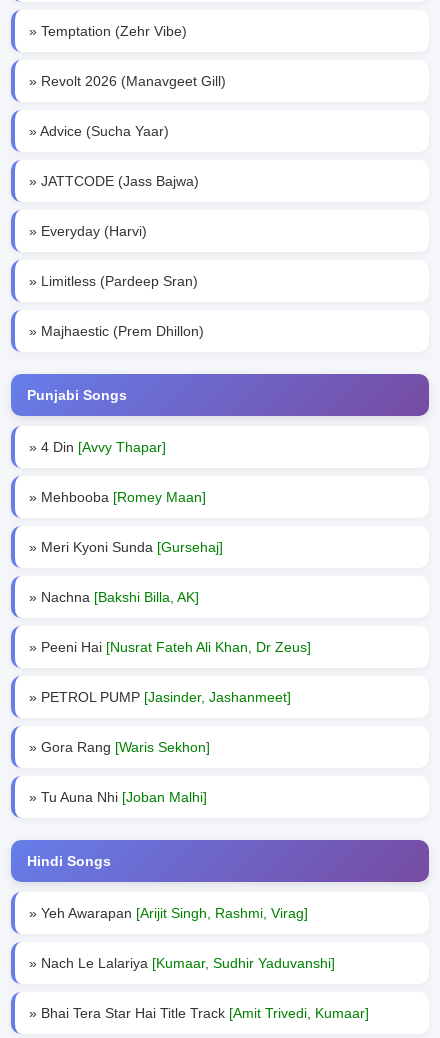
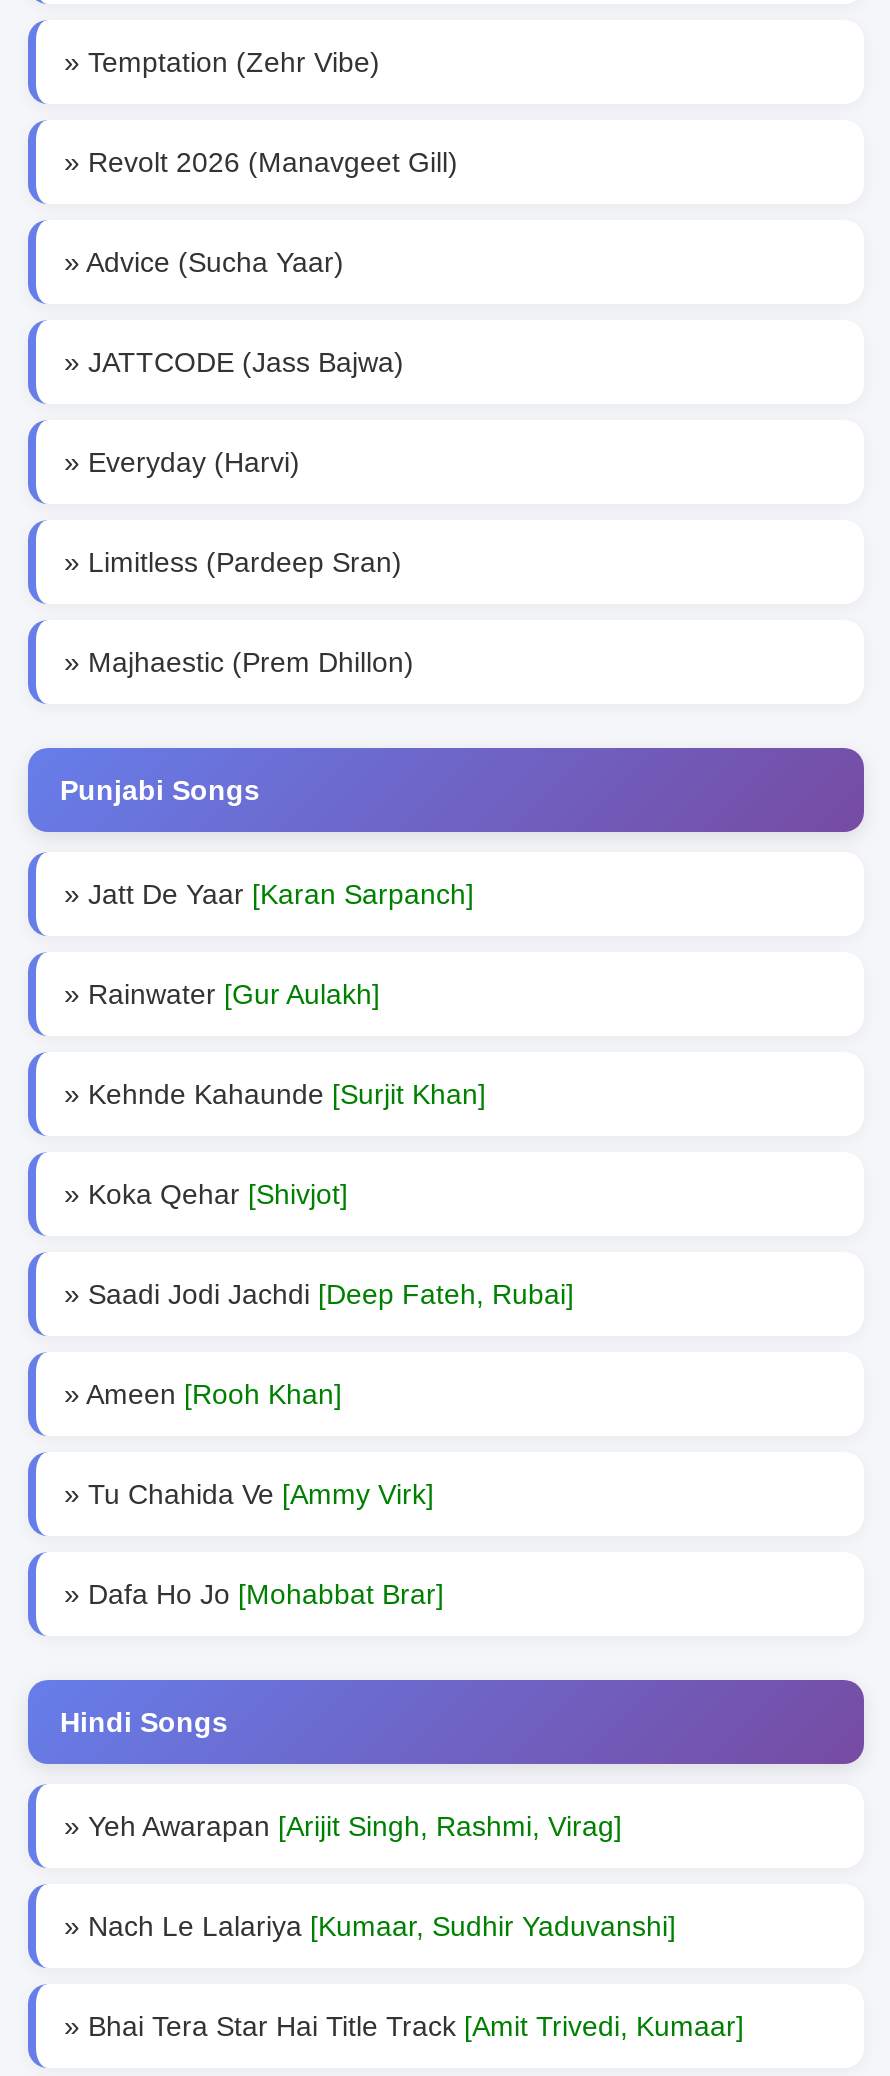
[29,439,166,455] » 4 Din [Avvy Thapar] -> [64,878,474,910] » Jatt De Yaar [Karan Sarpanch]
[29,489,206,505] » Mehbooba [Romey Maan] -> [64,978,380,1010] » Rainwater [Gur Aulakh]
[29,539,223,555] » Meri Kyoni Sunda [Gursehaj] -> [64,1078,486,1110] » Kehnde Kahaunde [Surjit Khan]
[29,589,199,605] » Nachna [Bakshi Billa, AK] -> [64,1178,348,1210] » Koka Qehar [Shivjot]
[29,639,311,655] » Peeni Hai [Nusrat Fateh Ali Khan, Dr Zeus] -> [64,1278,574,1310] » Saadi Jodi Jachdi [Deep Fateh, Rubai]
[29,689,291,705] » PETROL PUMP [Jasinder, Jashanmeet] -> [64,1378,342,1410] » Ameen [Rooh Khan]
[29,739,210,755] » Gora Rang [Waris Sekhon] -> [64,1478,434,1510] » Tu Chahida Ve [Ammy Virk]
[29,789,207,805] » Tu Auna Nhi [Joban Malhi] -> [64,1578,444,1610] » Dafa Ho Jo [Mohabbat Brar]

